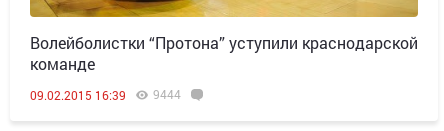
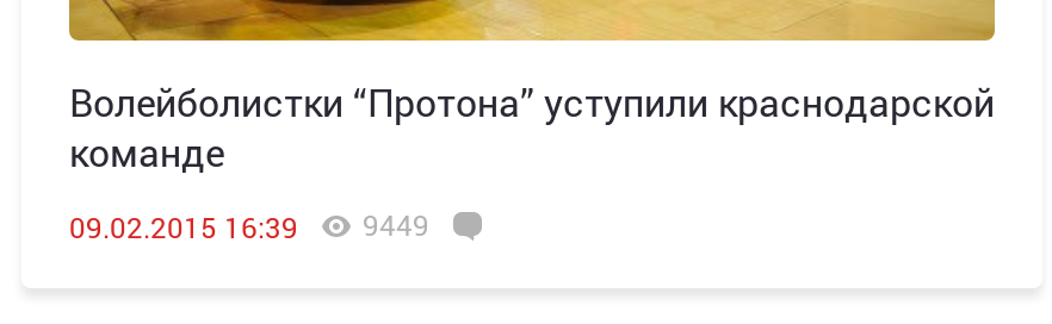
[30,86,181,103] 09.02.2015 16:39 9444 -> [69,205,429,245] 09.02.2015 16:39 9449

